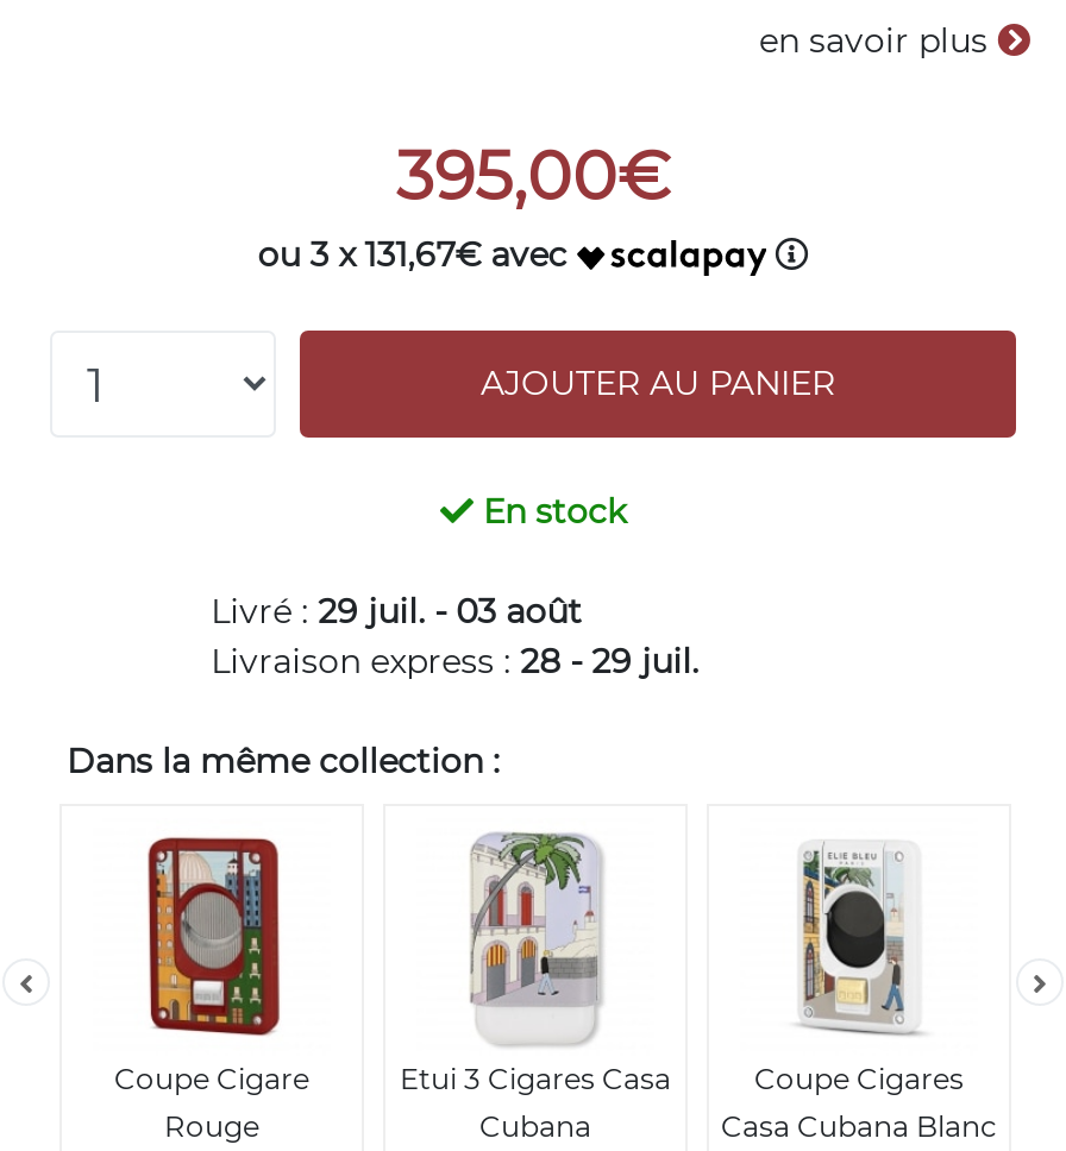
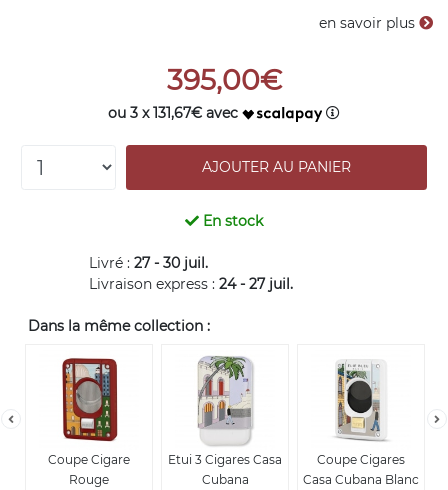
[211,590,699,683] Livré : 29 juil. - 03 août | Livraison express : 28 - 29 juil. -> [89,254,293,293] Livré : 27 - 30 juil. | Livraison express : 24 - 27 juil.

